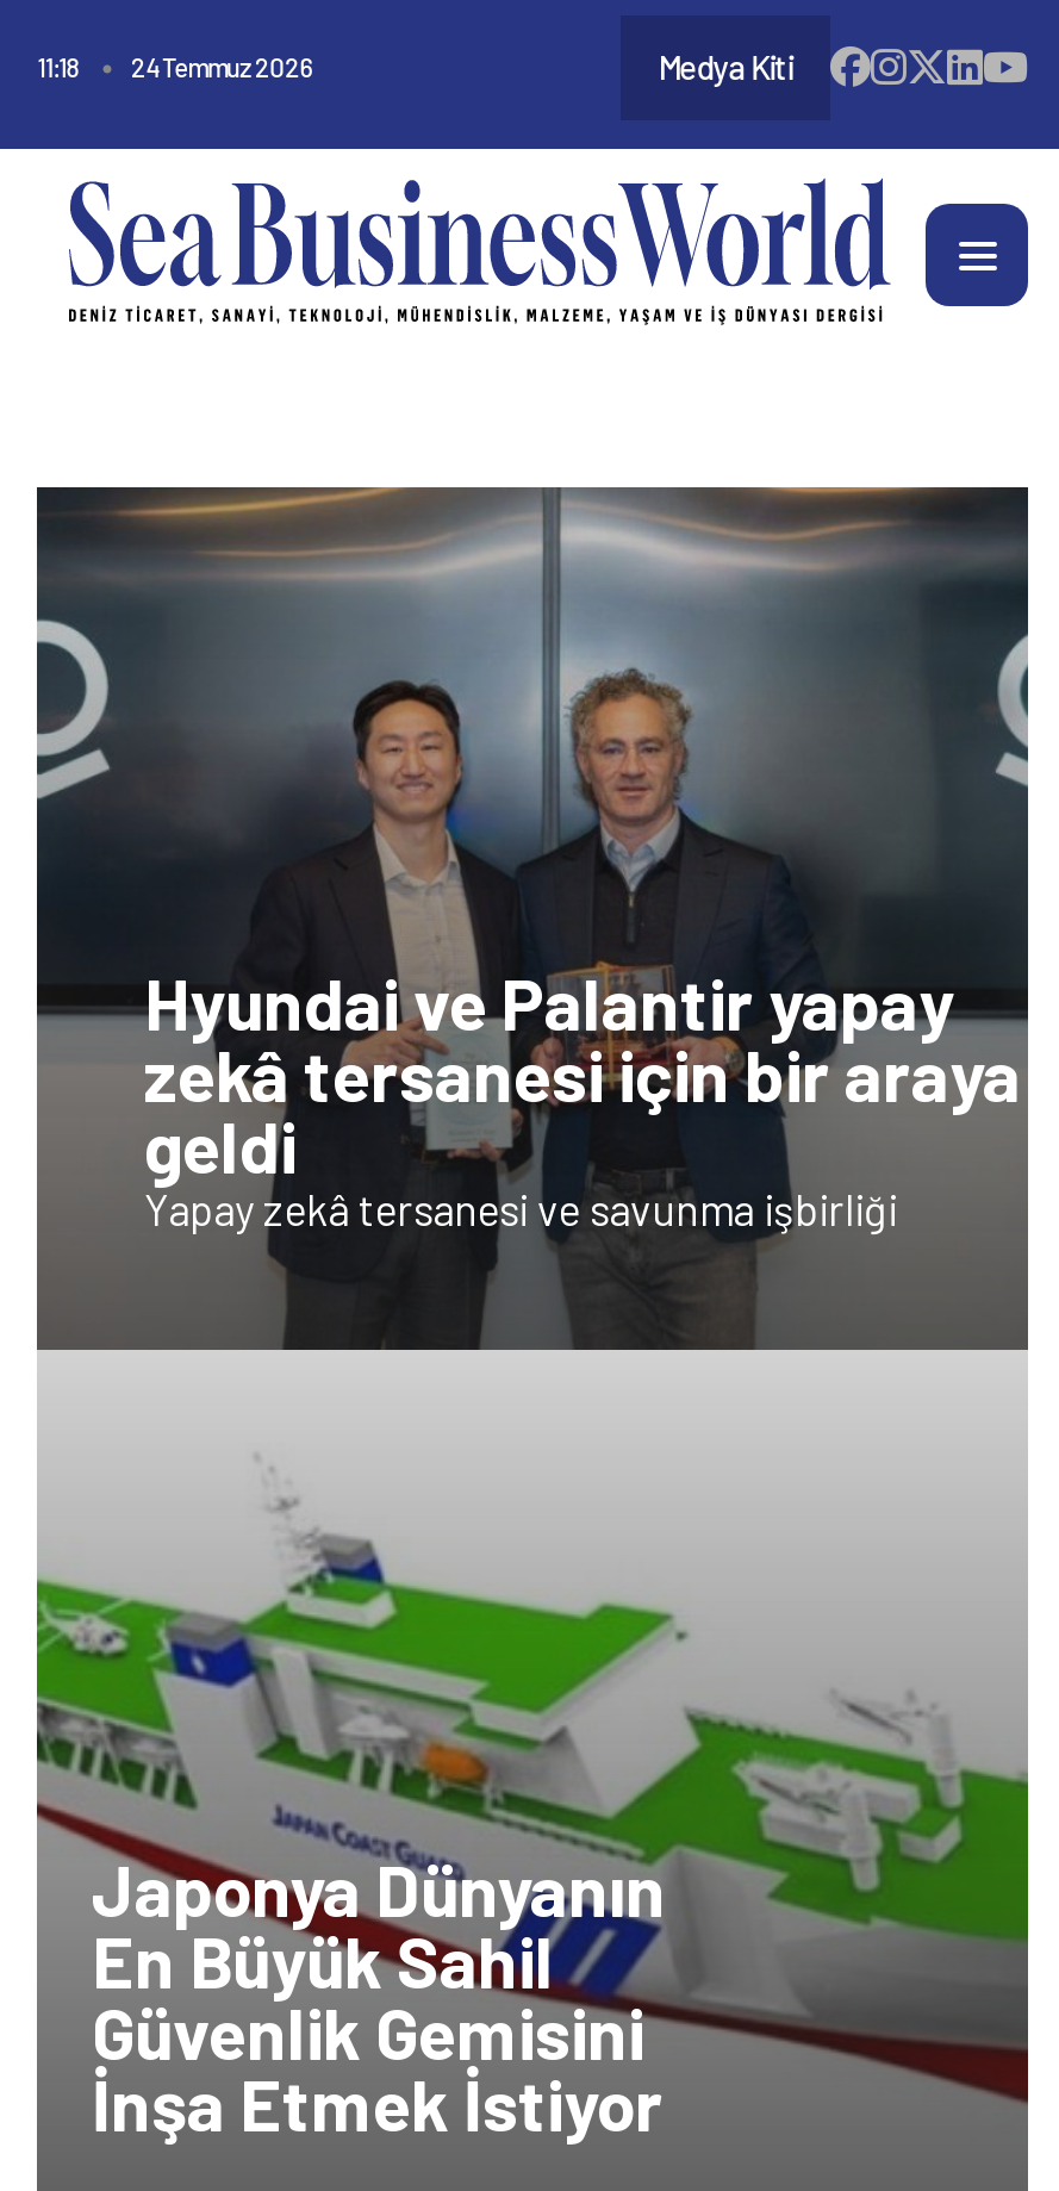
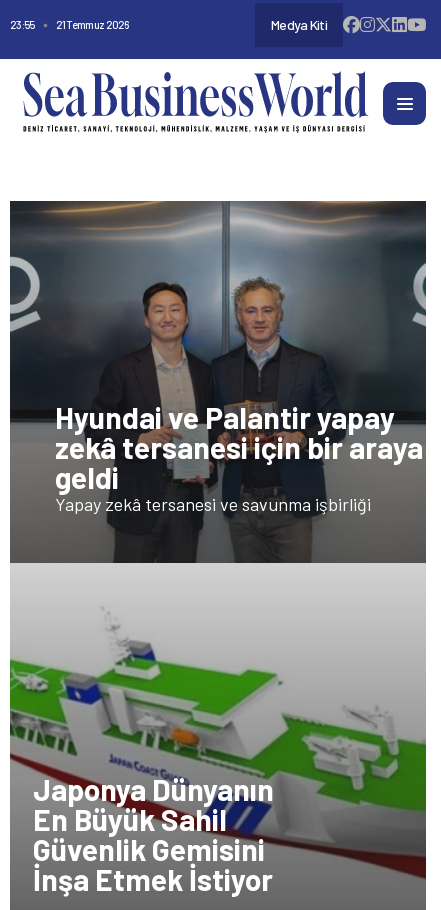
[37,51,81,82] 11:18 -> [10,18,34,31] 23:55
[131,51,310,82] 24 Temmuz 2026 -> [55,18,129,31] 21 Temmuz 2026

